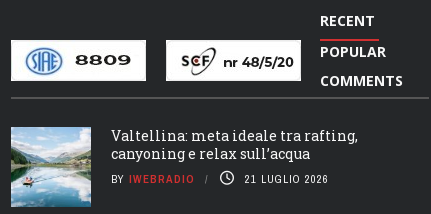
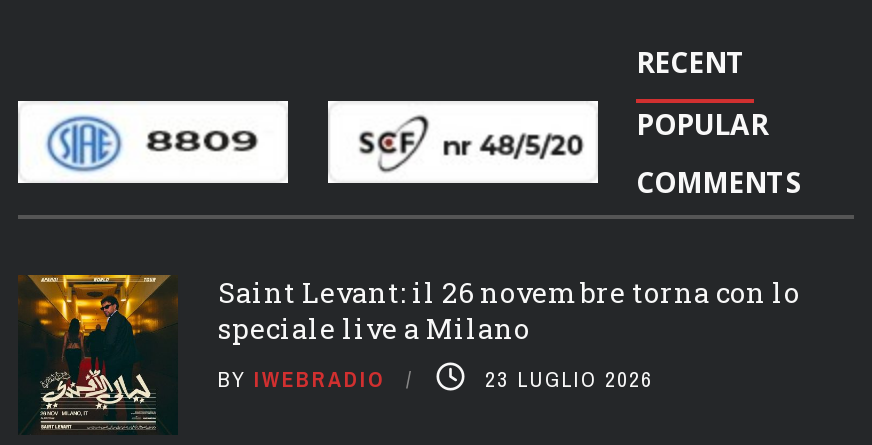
[10,126,358,208] [image] | Valtellina: meta ideale tra rafting, | canyoning e relax sull’acqua -> [18,273,800,435] [image] | Saint Levant: il 26 novembre torna con lo | speciale live a Milano
[244,172,328,186] 21 LUGLIO 2026 -> [485,365,653,393] 23 LUGLIO 2026

